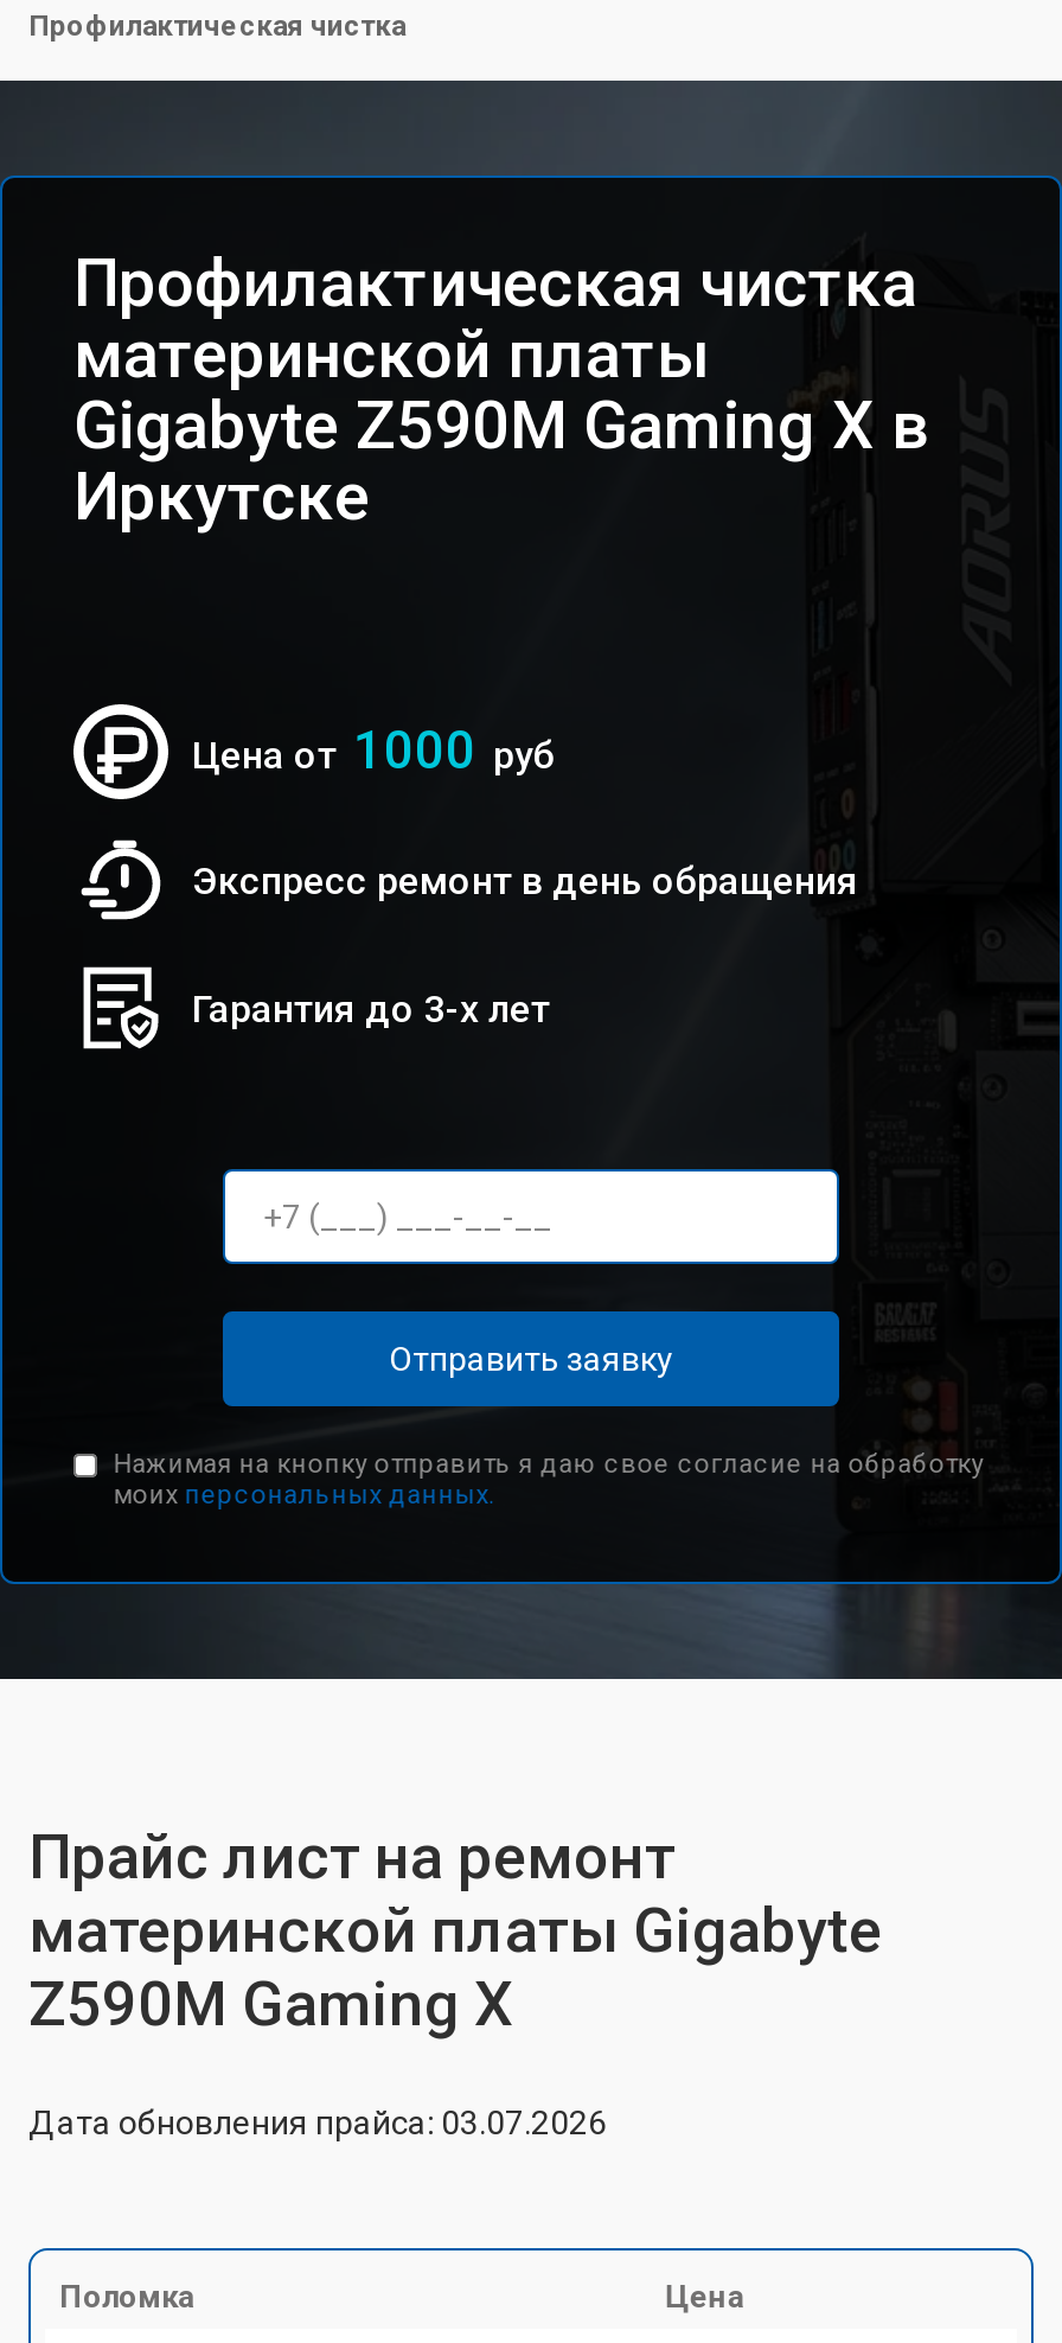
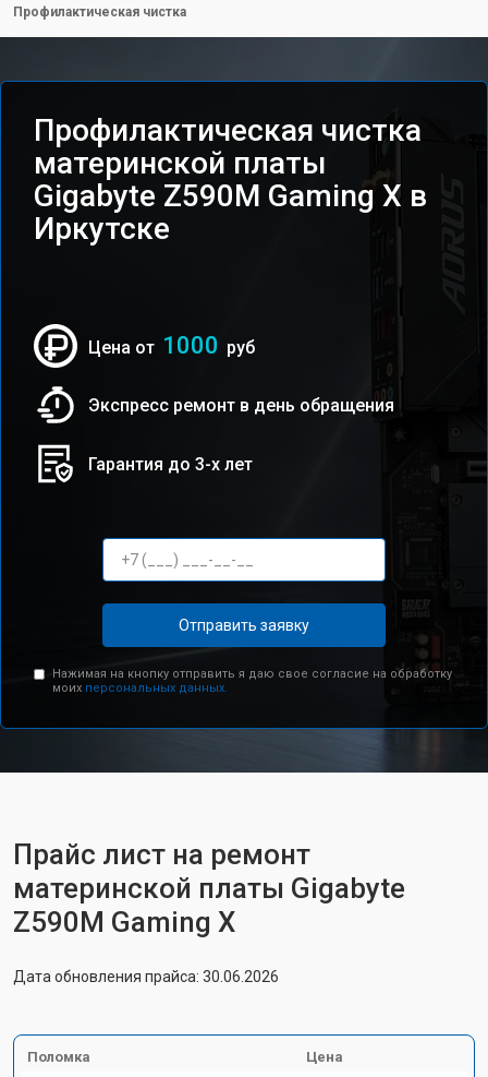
[28,2103,607,2141] Дата обновления прайса: 03.07.2026 -> [13,968,279,985] Дата обновления прайса: 30.06.2026

